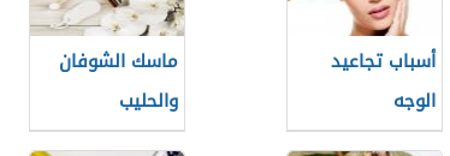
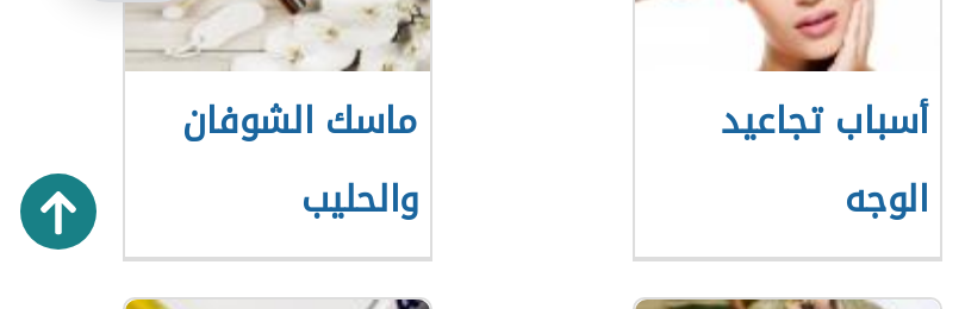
none -> [18,171,99,252] [image]

